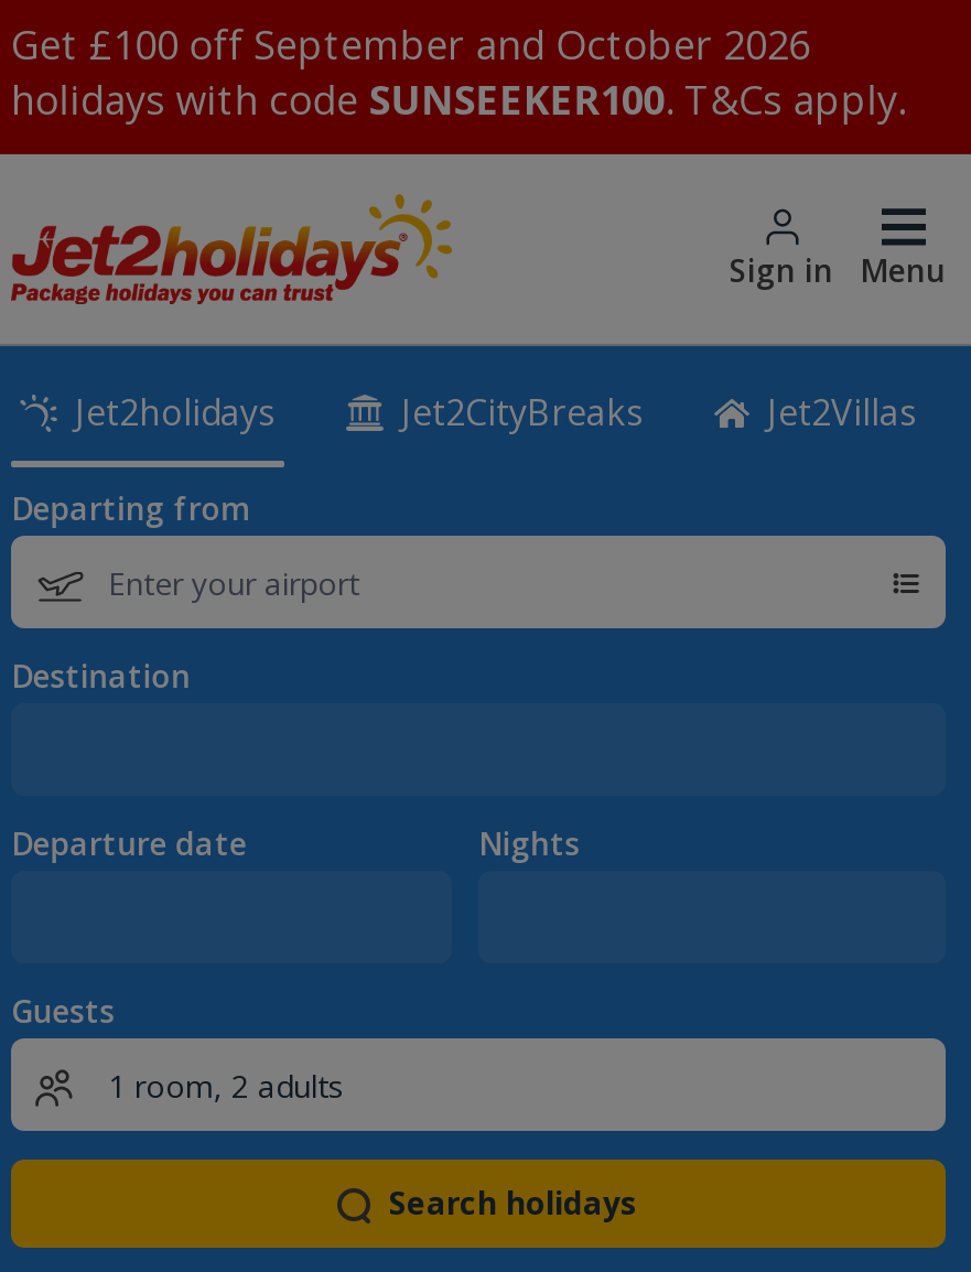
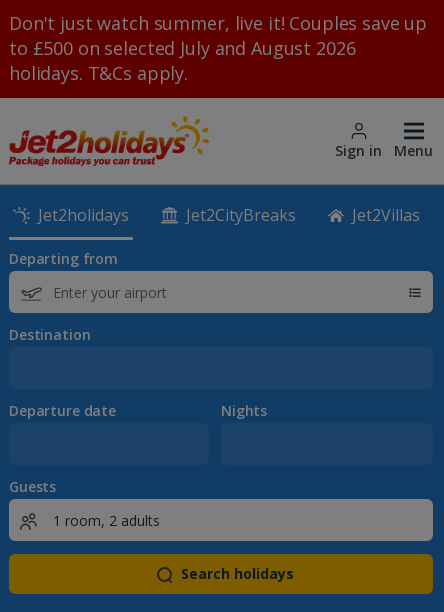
[11,18,906,126] Get £100 off September and October 2026 | holidays with code SUNSEEKER100. T&Cs apply. -> [9,11,427,85] Don't just watch summer, live it! Couples save up | to £500 on selected July and August 2026 | holidays. T&Cs apply.

